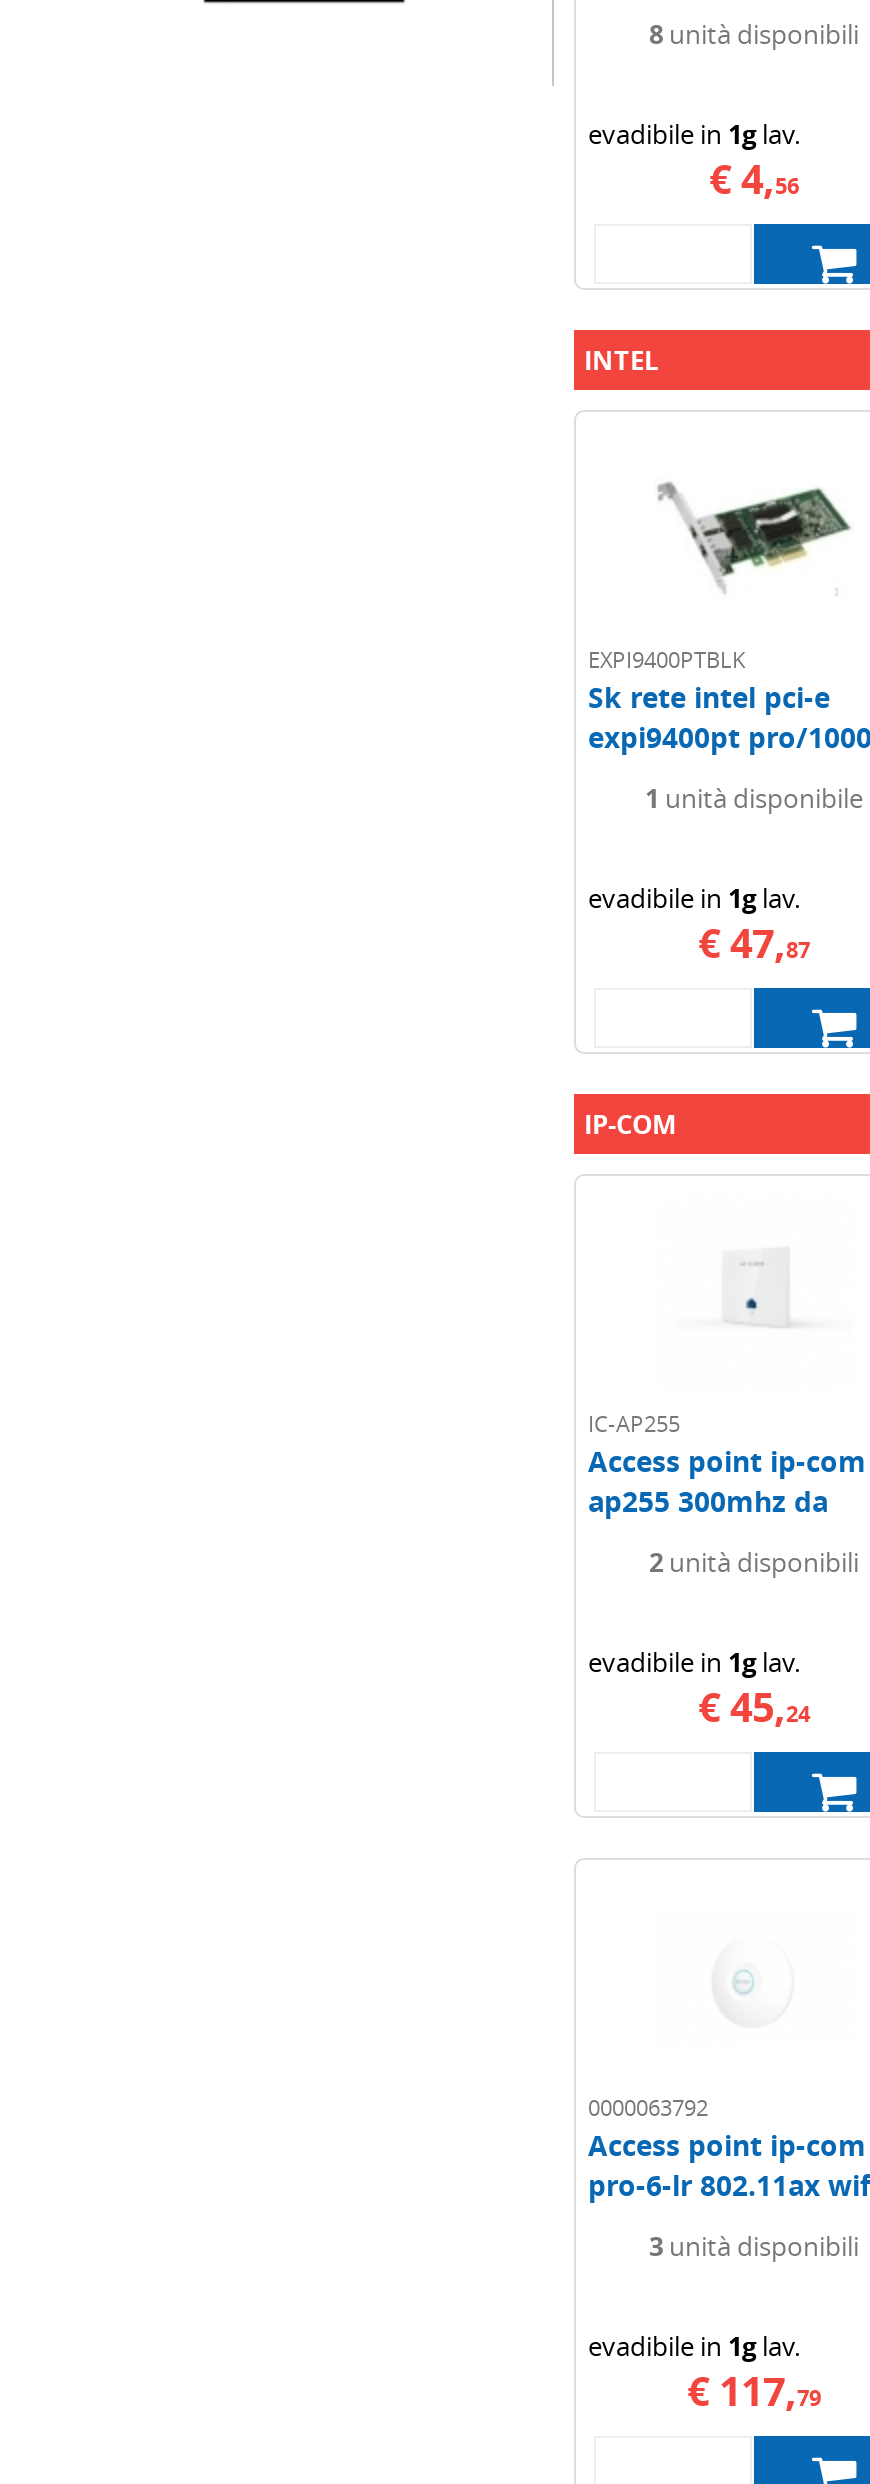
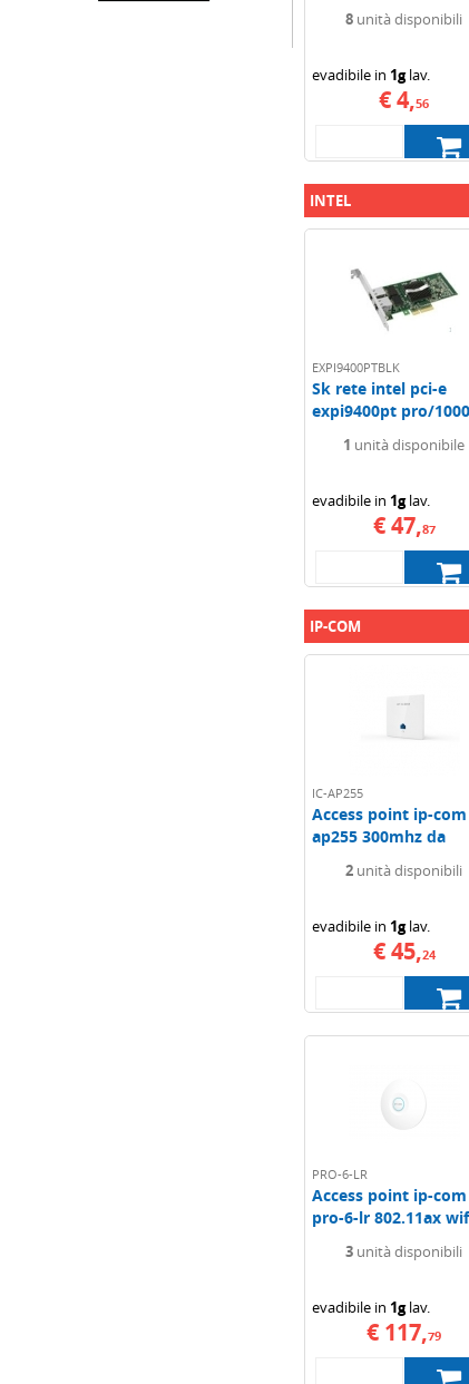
[588,2092,708,2122] 0000063792 -> [312,1166,368,1182] PRO-6-LR

